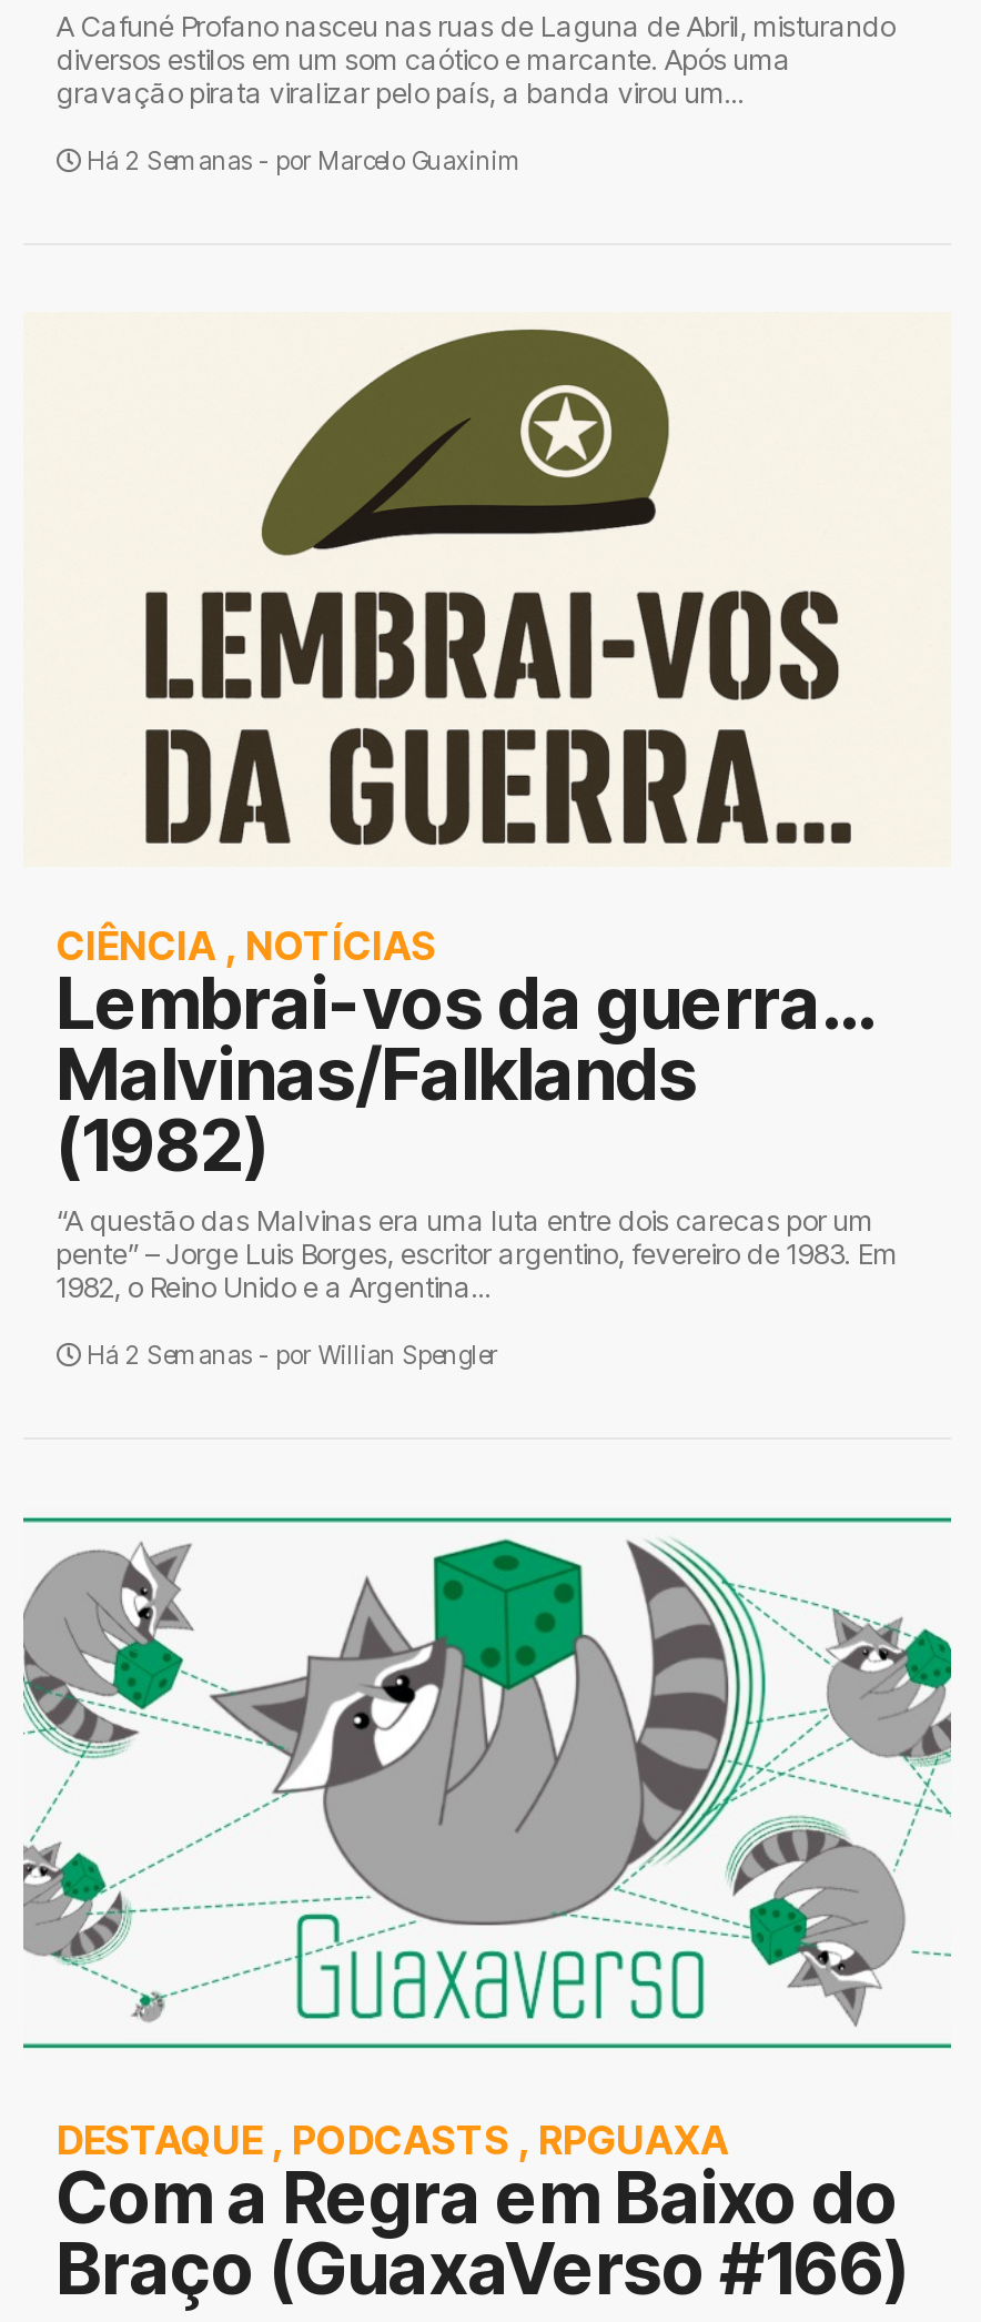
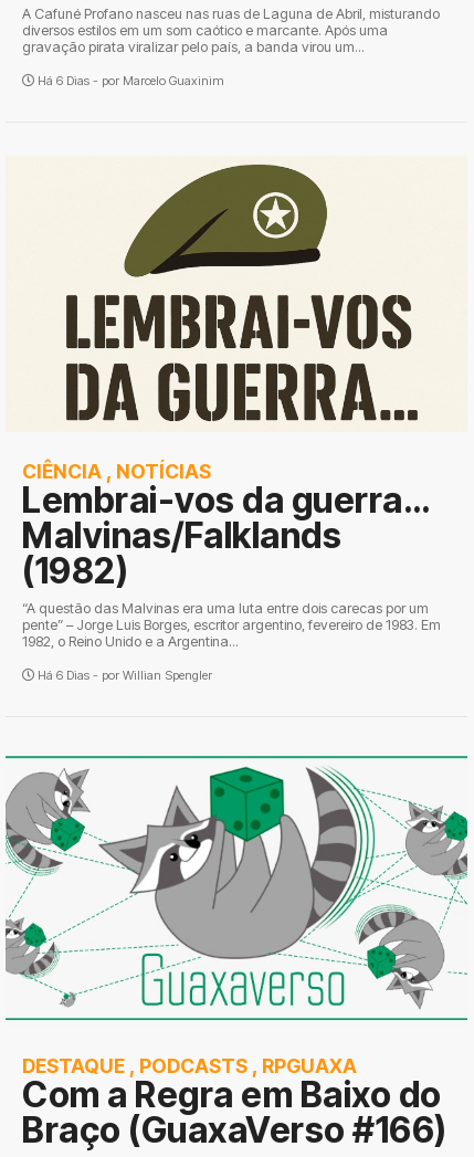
[81,145,523,176] Há 2 Semanas - por Marcelo Guaxinim -> [34,73,224,88] Há 6 Dias - por Marcelo Guaxinim
[81,1340,498,1371] Há 2 Semanas - por Willian Spengler -> [34,667,212,683] Há 6 Dias - por Willian Spengler

